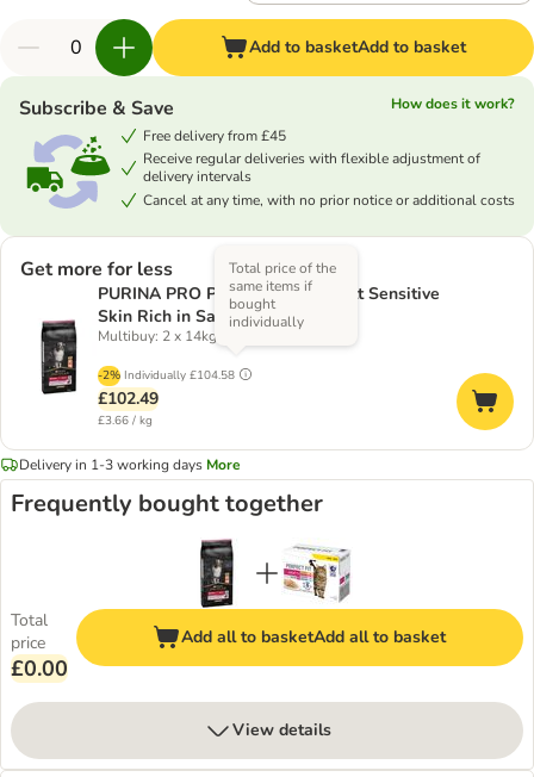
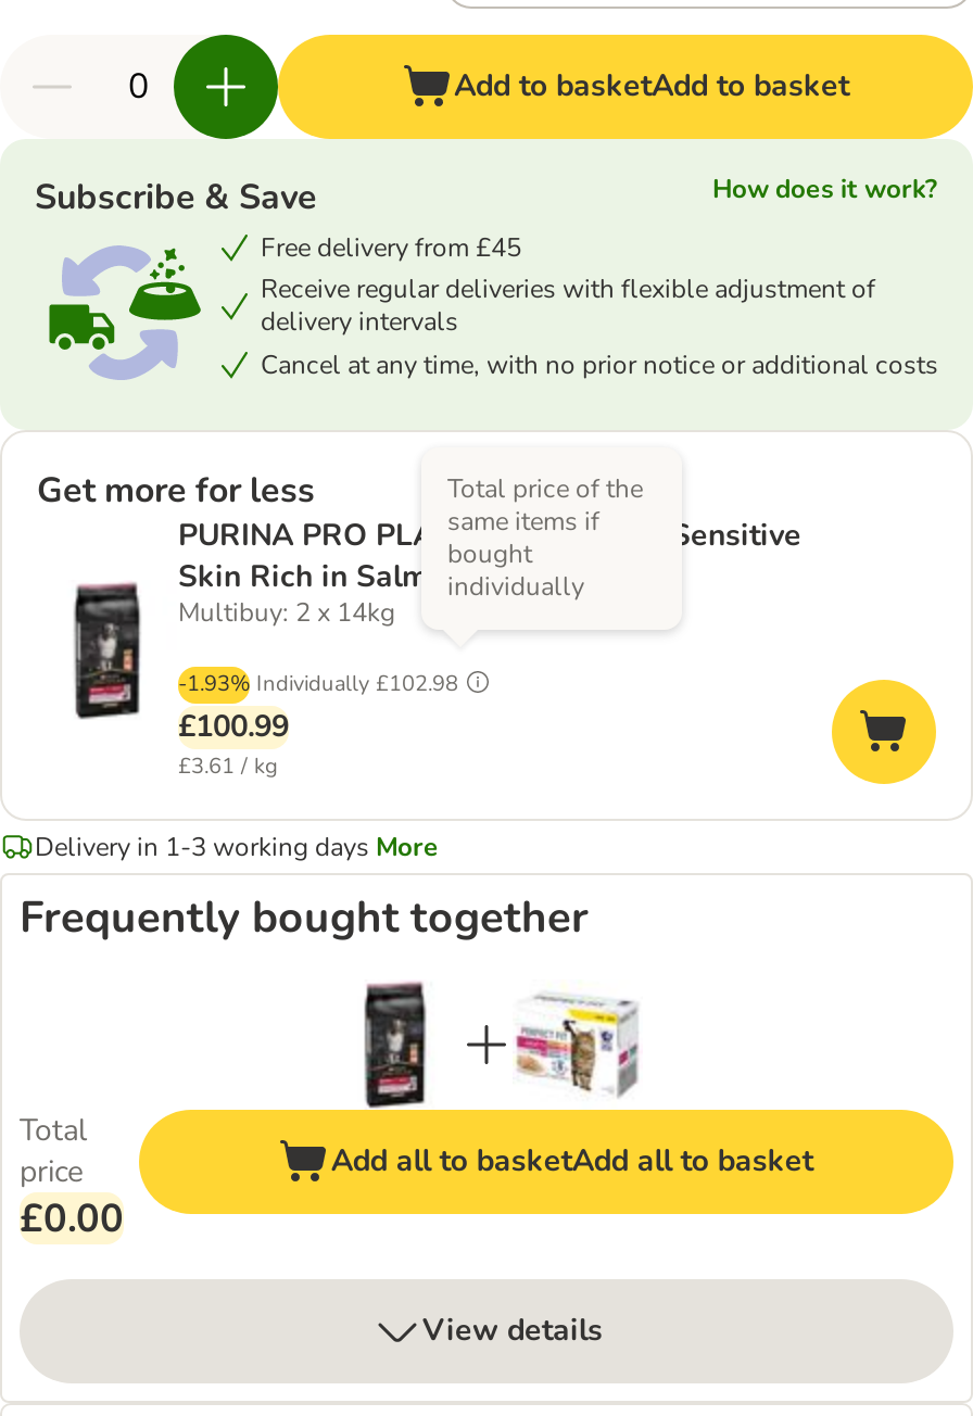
[98,367,235,384] -2% Individually £104.58 -> [178,669,458,699] -1.93% Individually £102.98
[98,387,159,410] £102.49 -> [178,706,289,747] £100.99
[98,412,153,429] £3.66 / kg -> [178,751,278,782] £3.61 / kg

